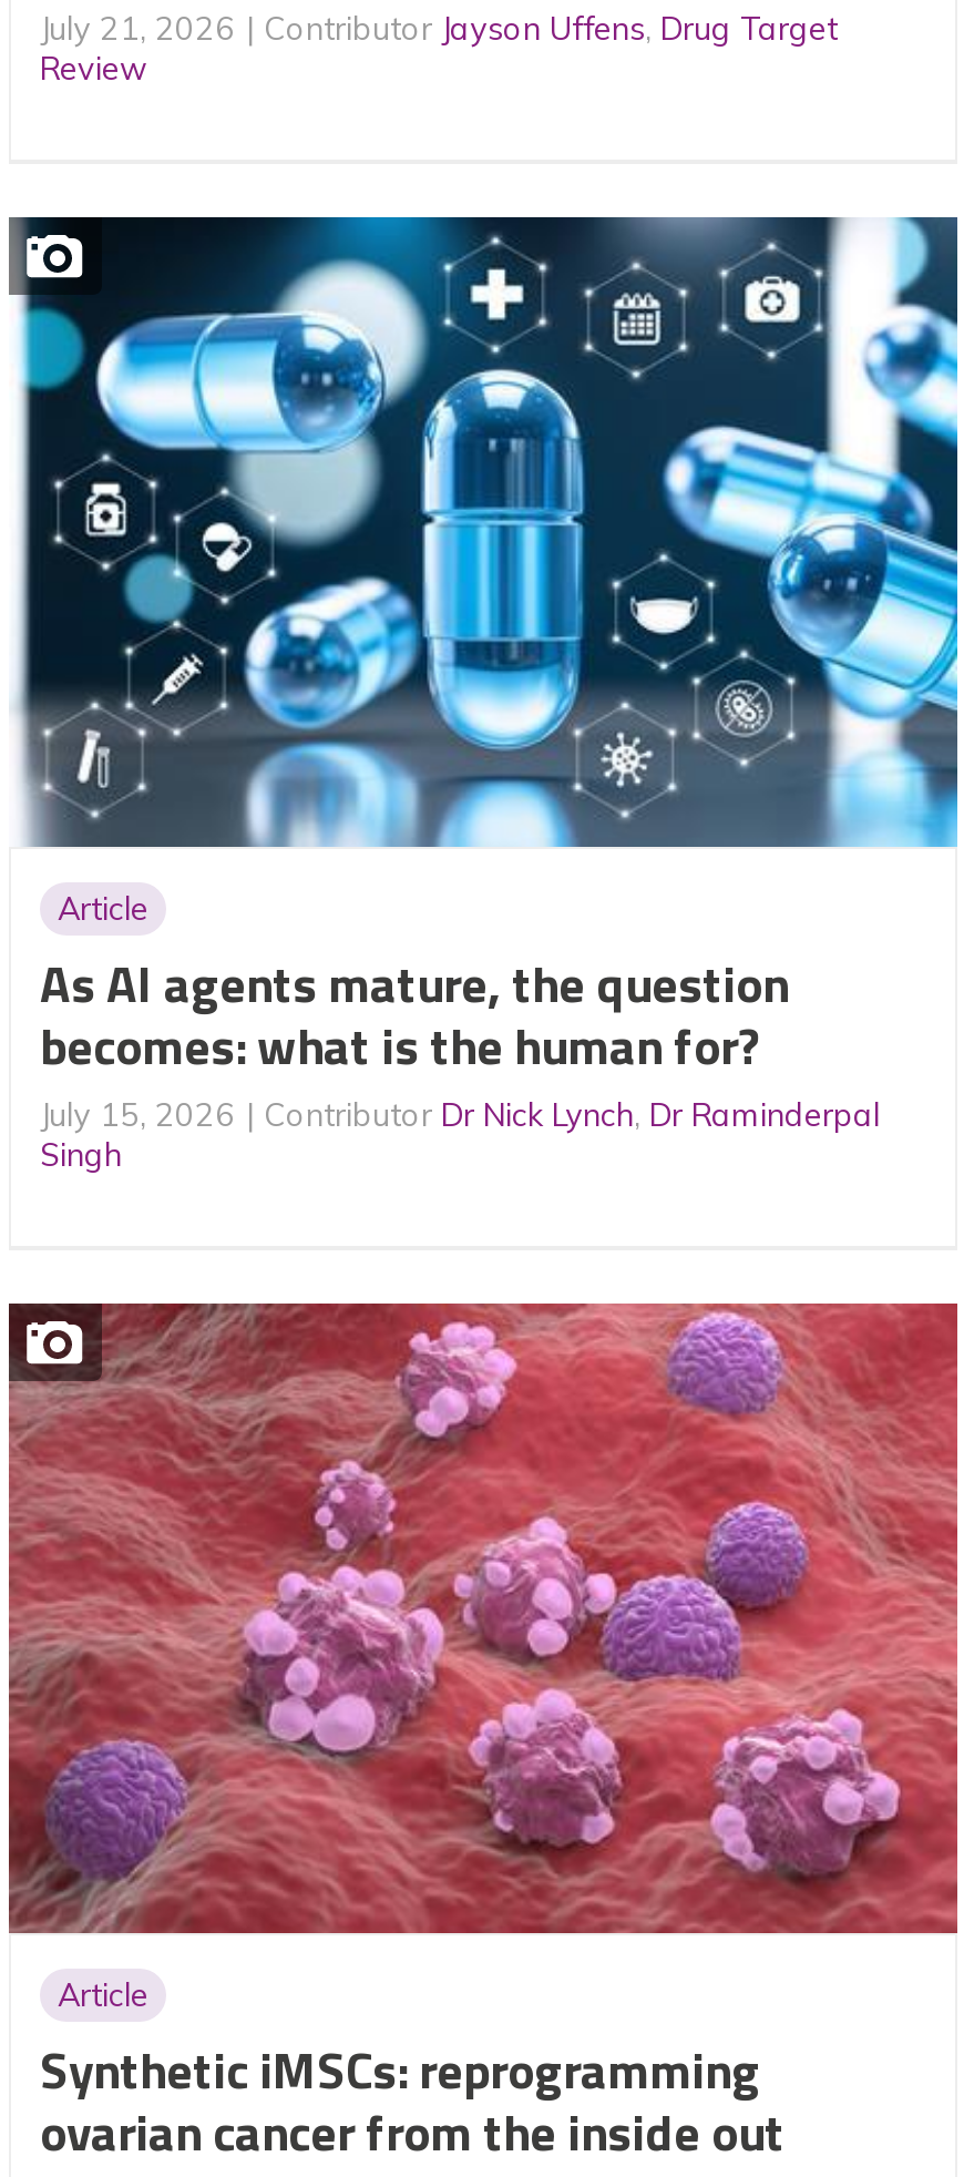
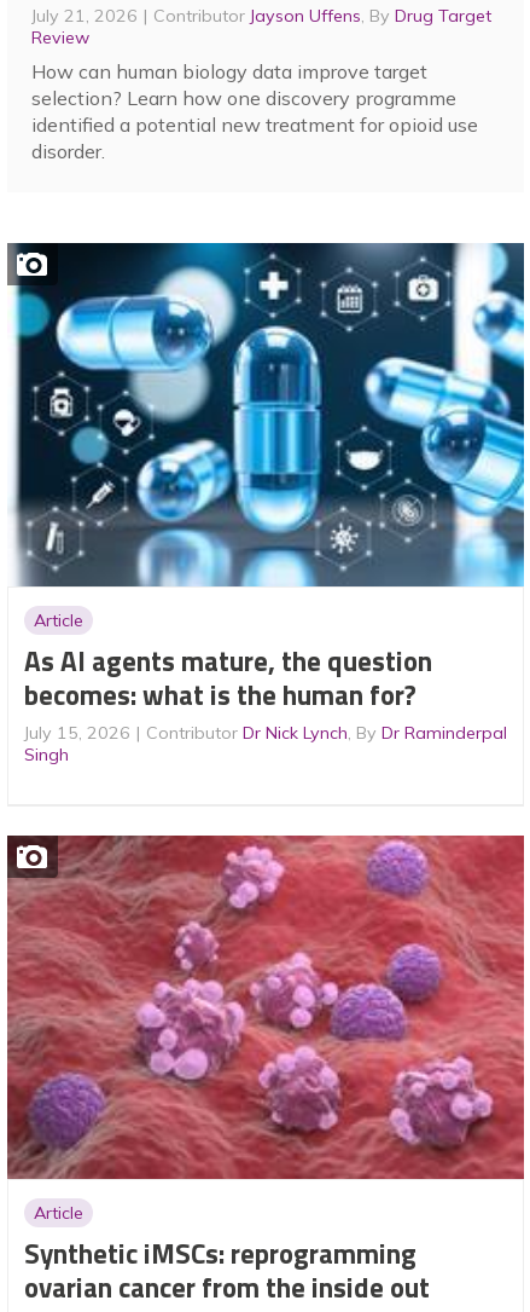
[264,8,838,48] Contributor Jayson Uffens, Drug Target -> [153,4,491,26] Contributor Jayson Uffens, By Drug Target
none -> [31,59,478,163] How can human biology data improve target | selection? Learn how one discovery programme | identified a potential new treatment for opioid use | disorder.
[264,1095,880,1135] Contributor Dr Nick Lynch, Dr Raminderpal -> [146,722,507,743] Contributor Dr Nick Lynch, By Dr Raminderpal

